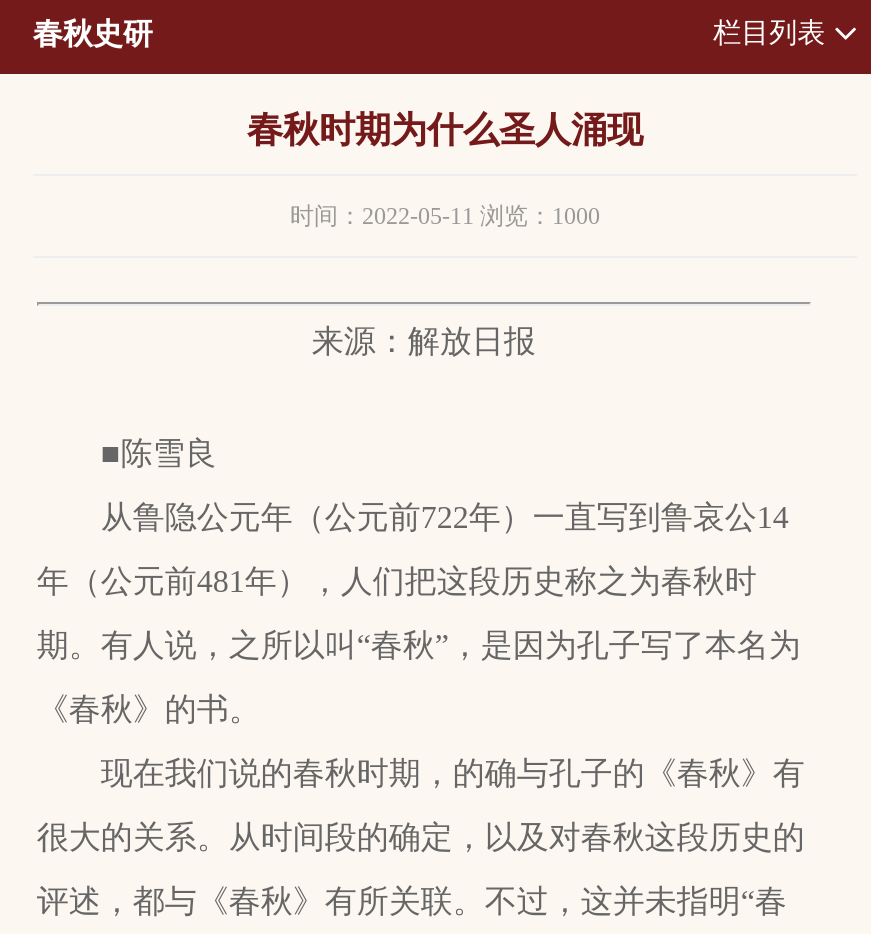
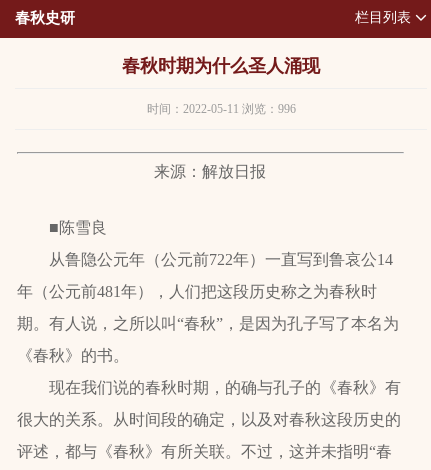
[290,203,600,231] 时间：2022-05-11 浏览：1000 -> [146,102,295,116] 时间：2022-05-11 浏览：996

